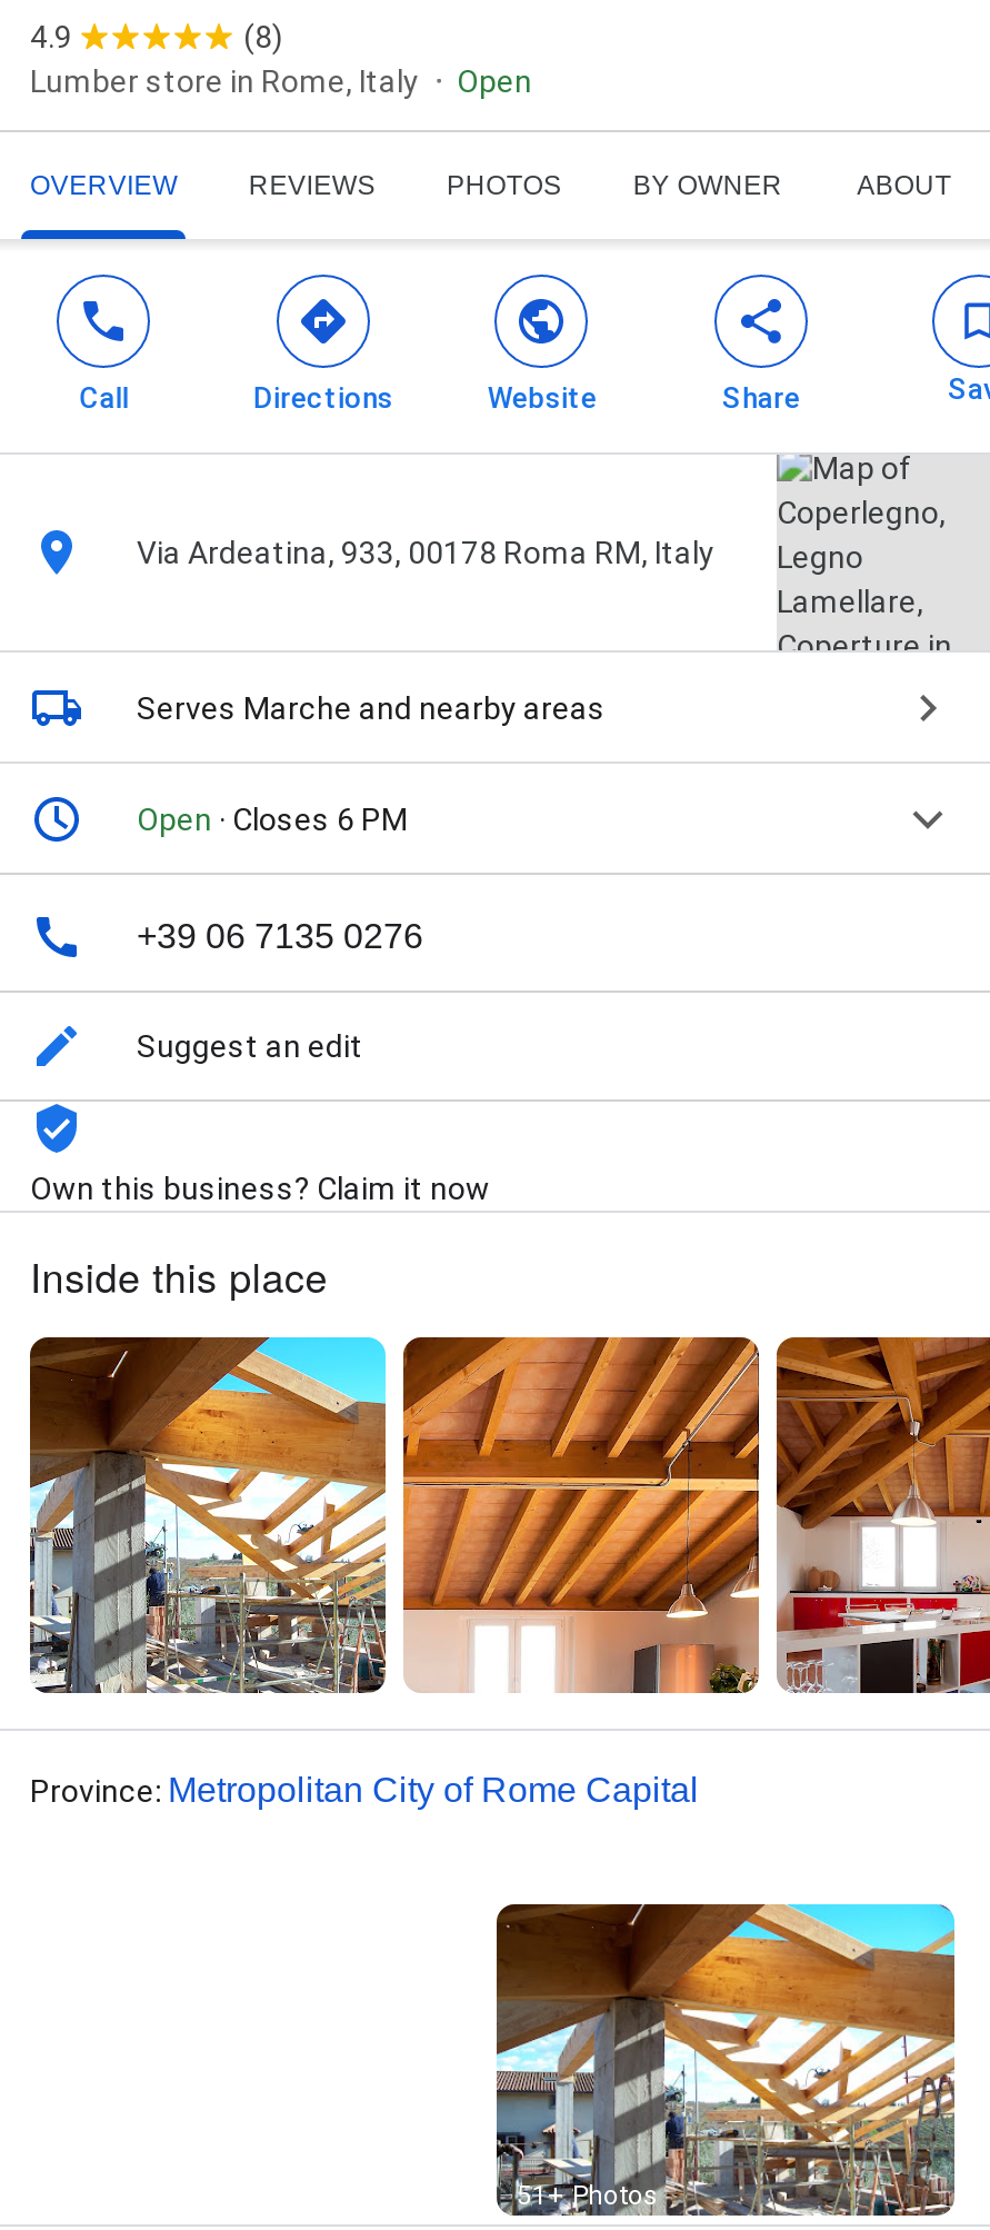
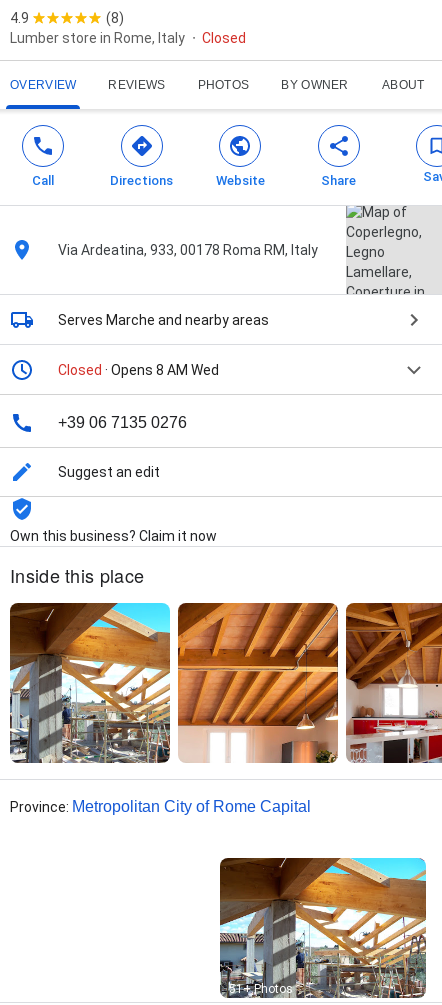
[457,64,532,99] Open -> [202,30,246,46] Closed
[137,802,408,838] Open · Closes 6 PM -> [58,362,219,378] Closed · Opens 8 AM Wed

